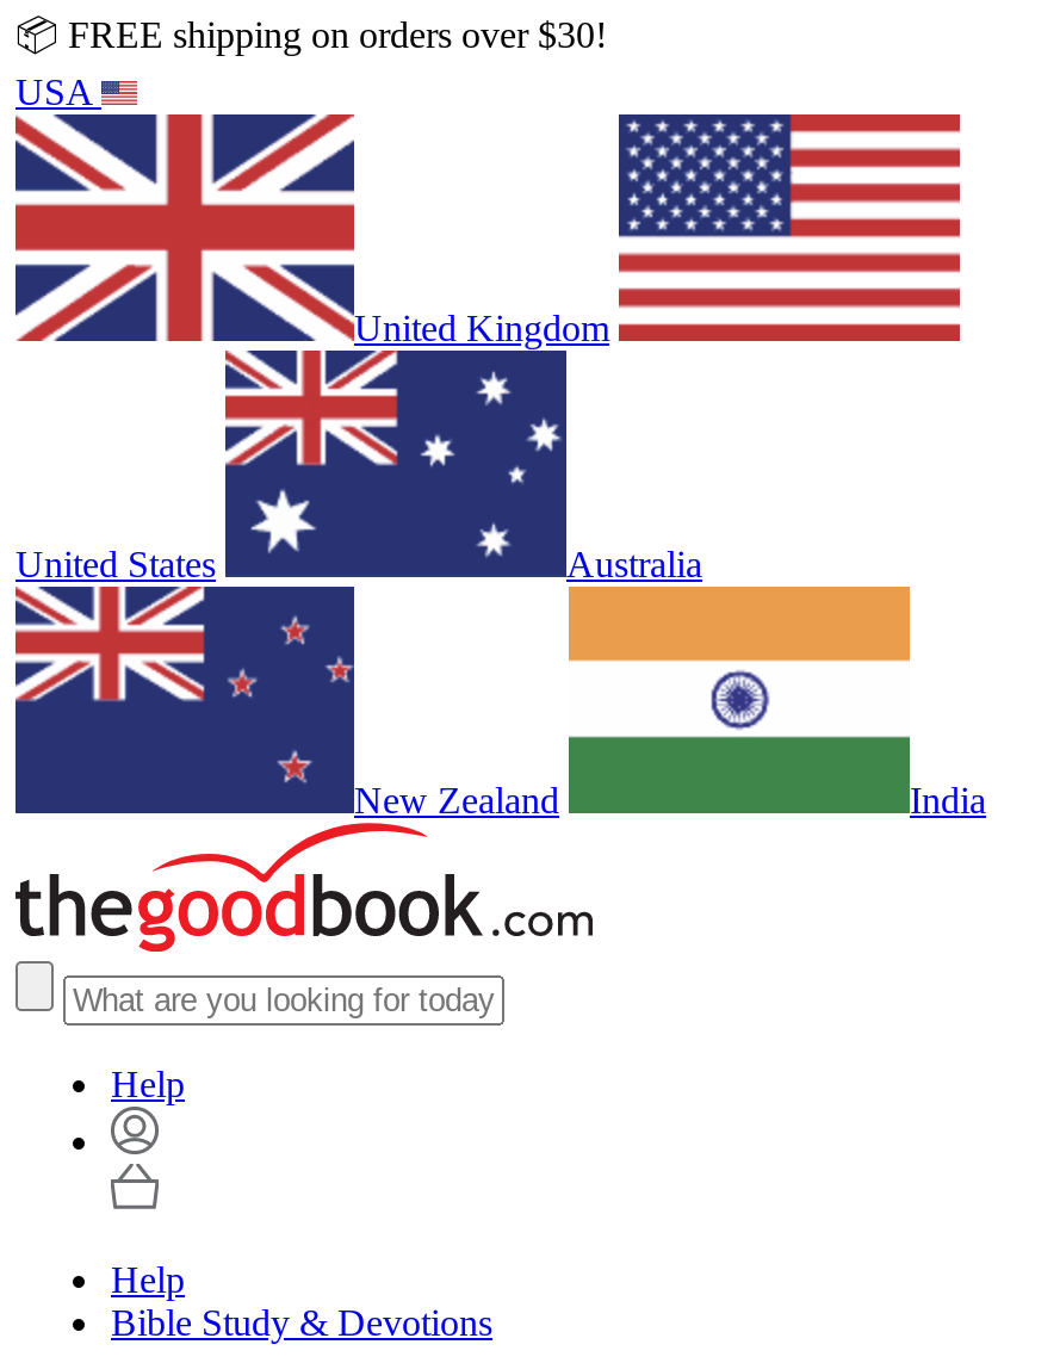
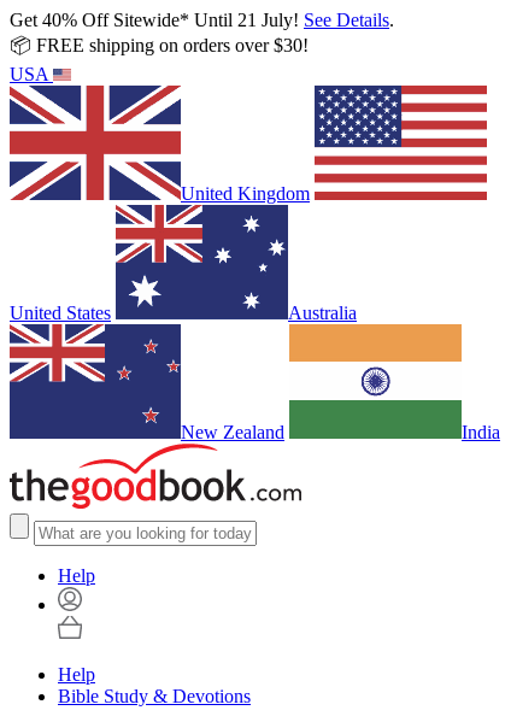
none -> [10,10,394,30] Get 40% Off Sitewide* Until 21 July! See Details.

